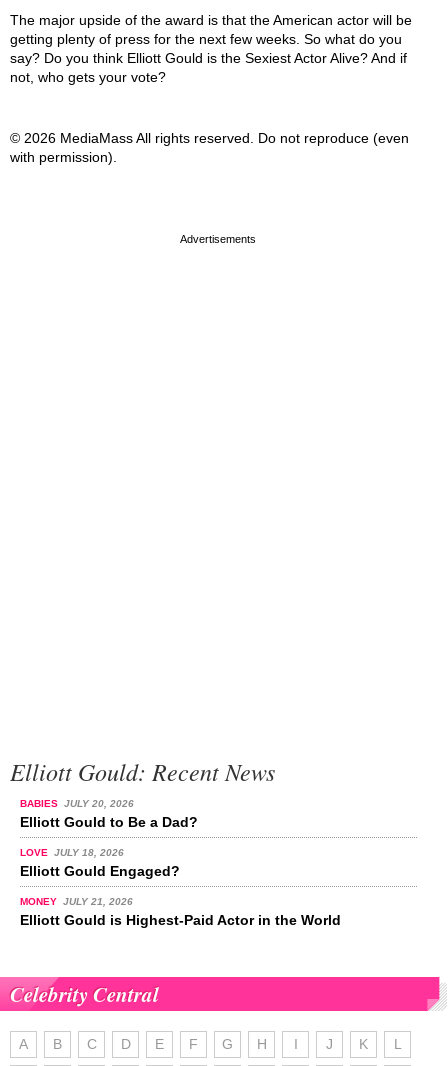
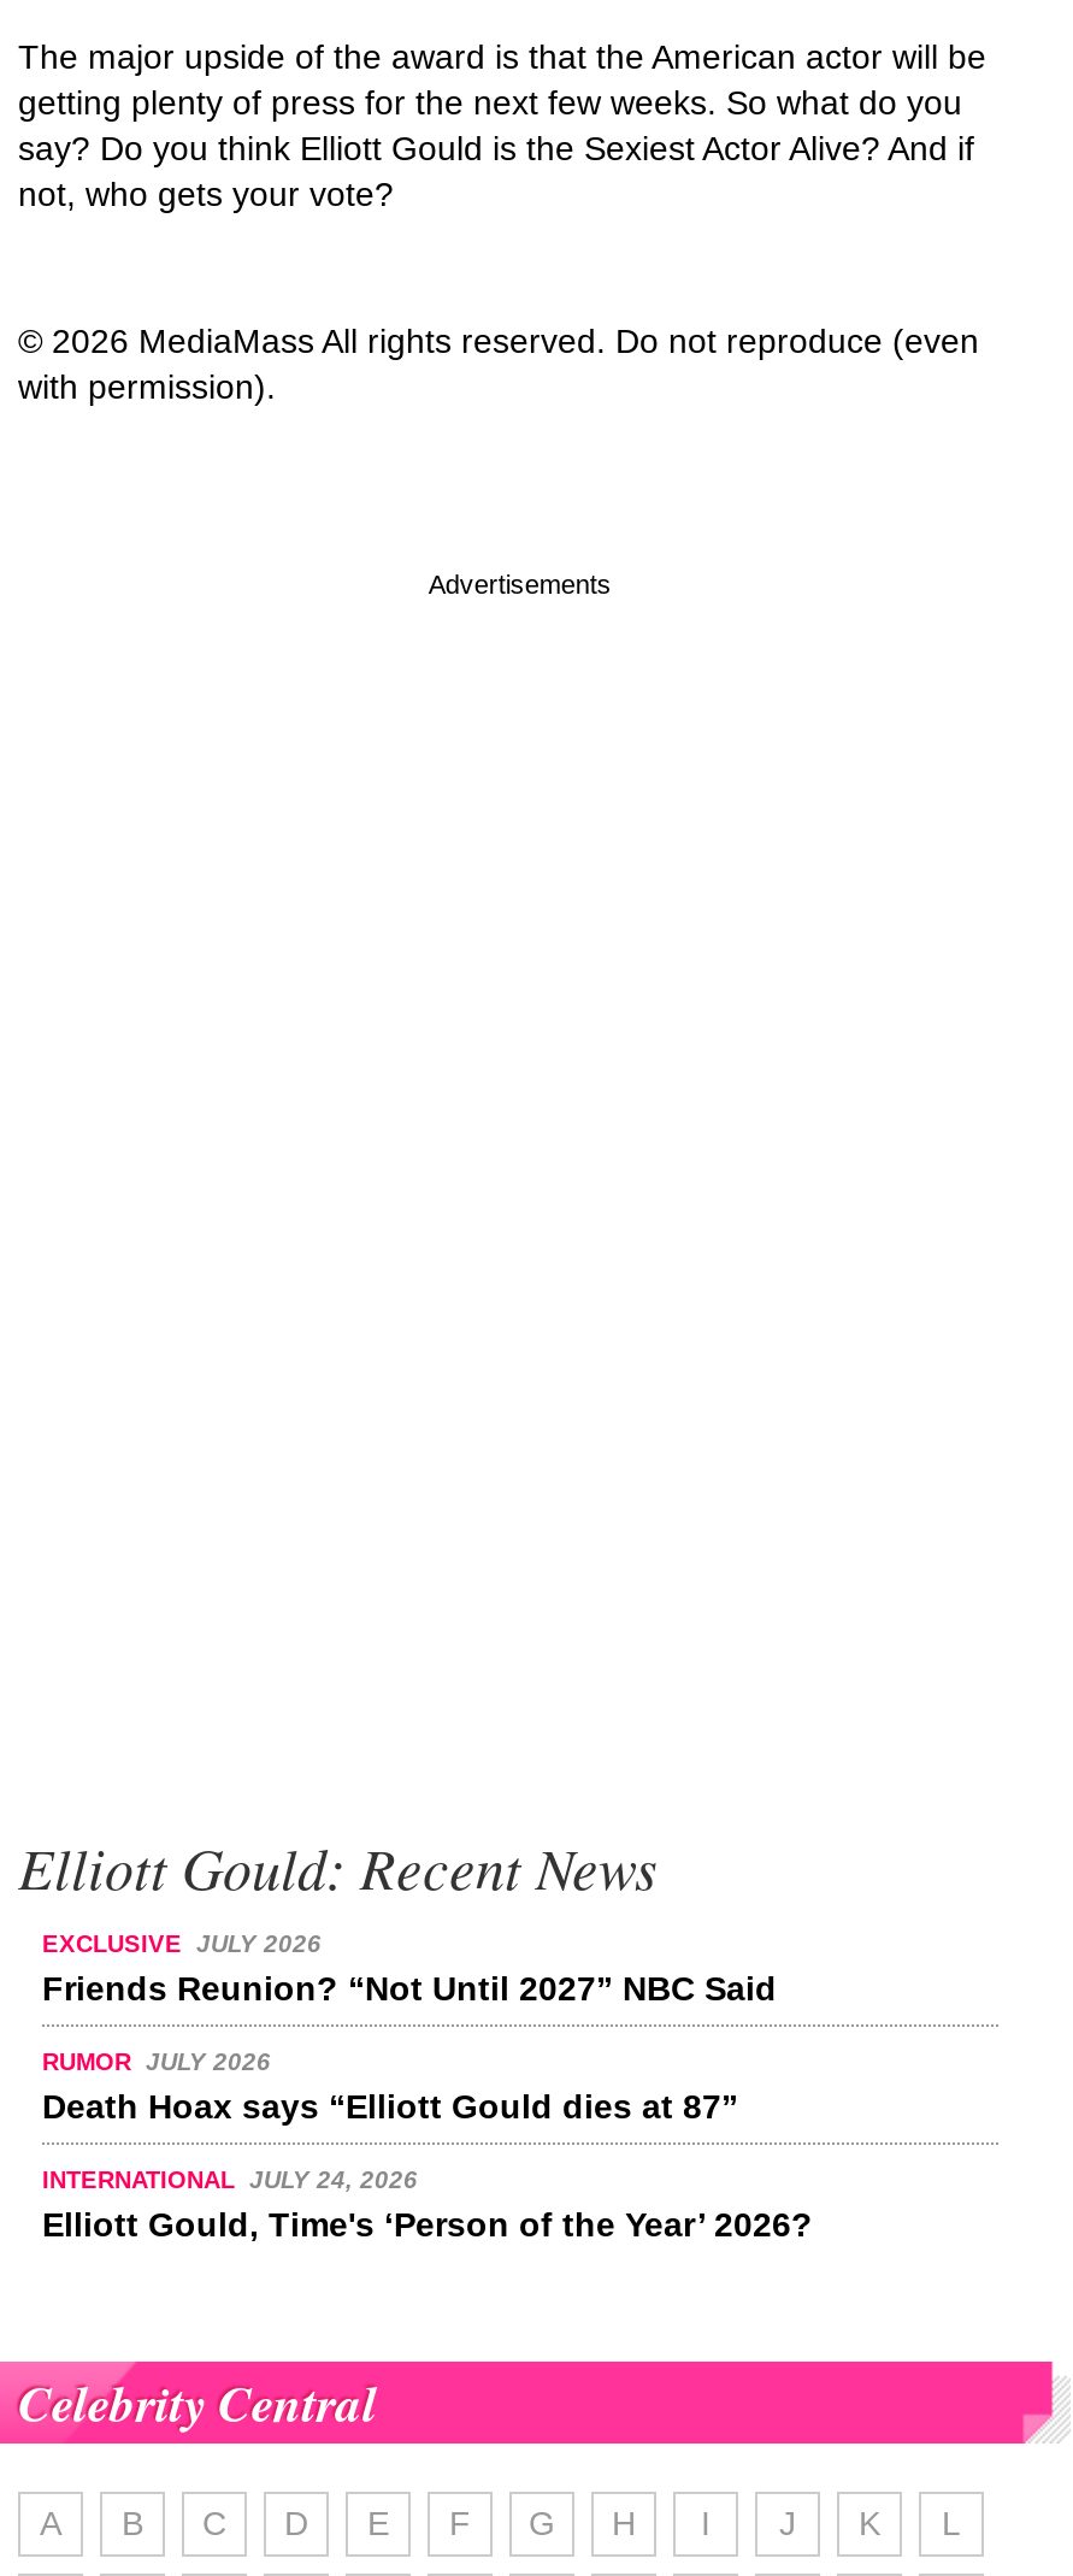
[20,798,198,830] BABIES JULY 20, 2026 | Elliott Gould to Be a Dad? -> [42,1931,777,2009] EXCLUSIVE JULY 2026 | Friends Reunion? “Not Until 2027” NBC Said
[20,847,180,879] LOVE JULY 18, 2026 | Elliott Gould Engaged? -> [42,2049,738,2127] RUMOR JULY 2026 | Death Hoax says “Elliott Gould dies at 87”
[20,896,341,928] MONEY JULY 21, 2026 | Elliott Gould is Highest-Paid Actor in the World -> [42,2168,813,2245] INTERNATIONAL JULY 24, 2026 | Elliott Gould, Time's ‘Person of the Year’ 2026?

